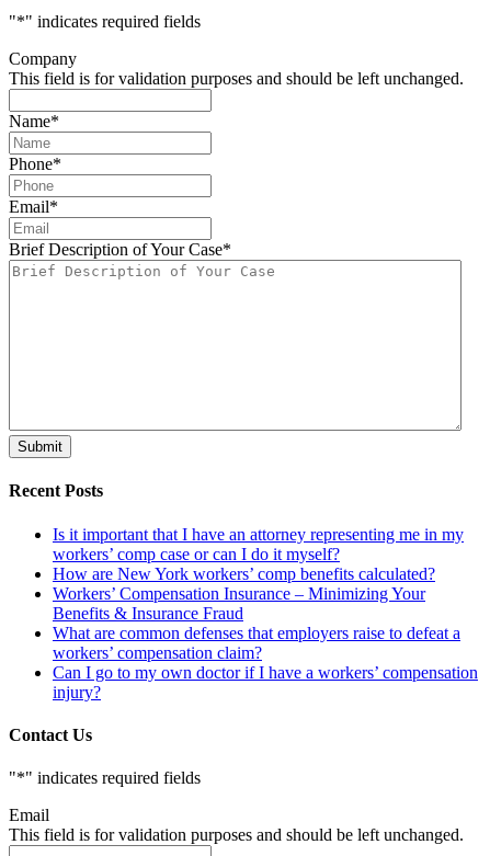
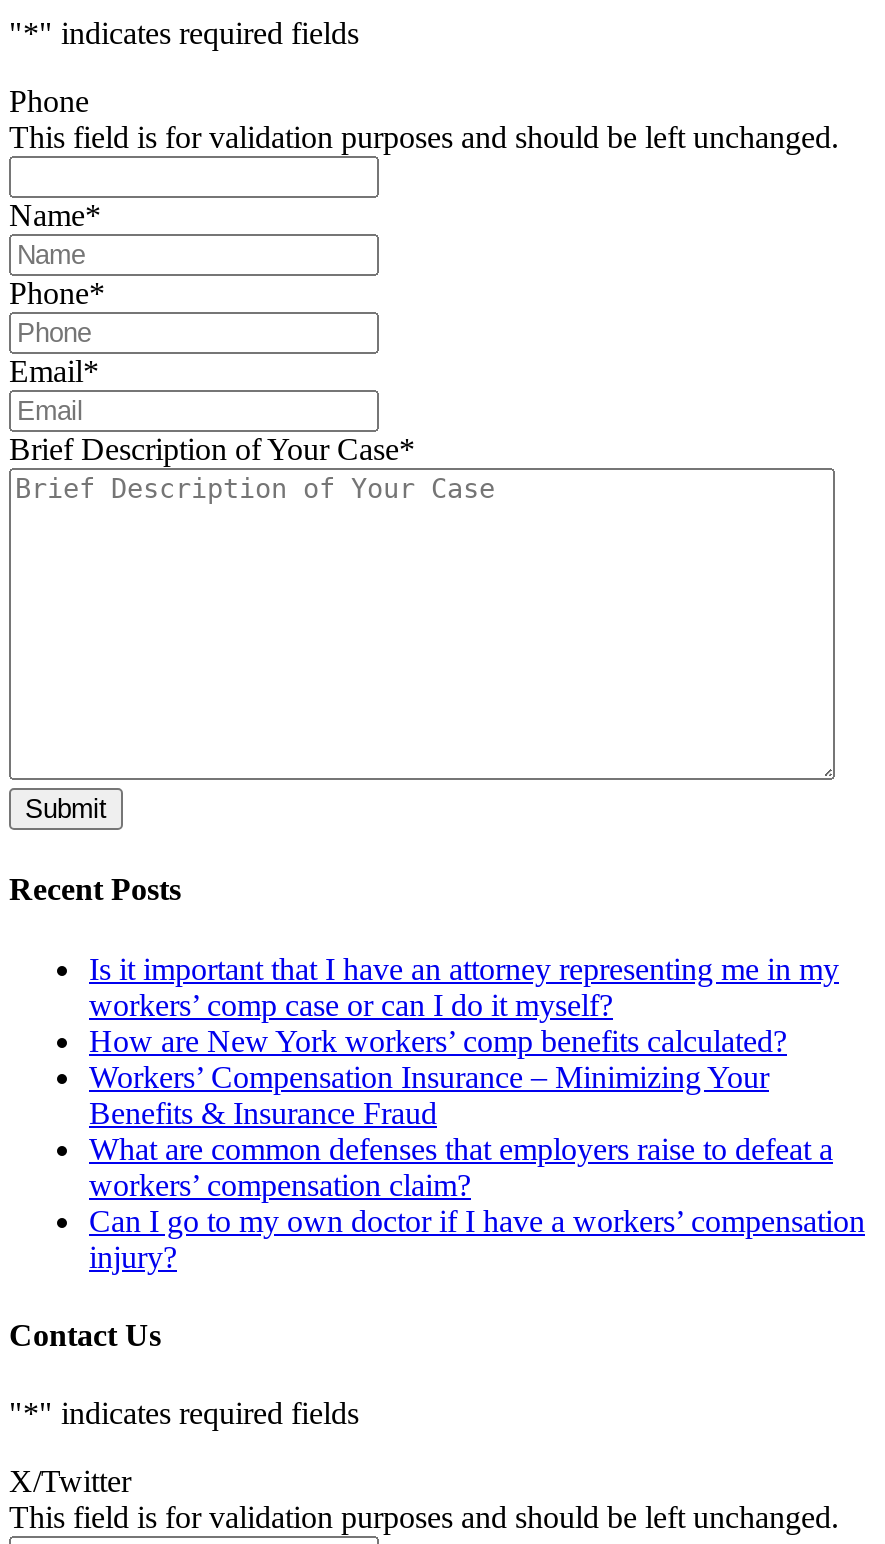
[9,49,77,68] Company -> [9,84,89,118] Phone
[9,806,49,824] Email -> [9,1464,131,1498] X/Twitter

